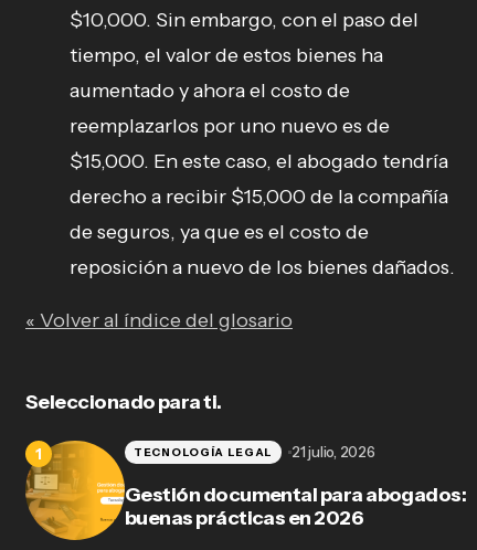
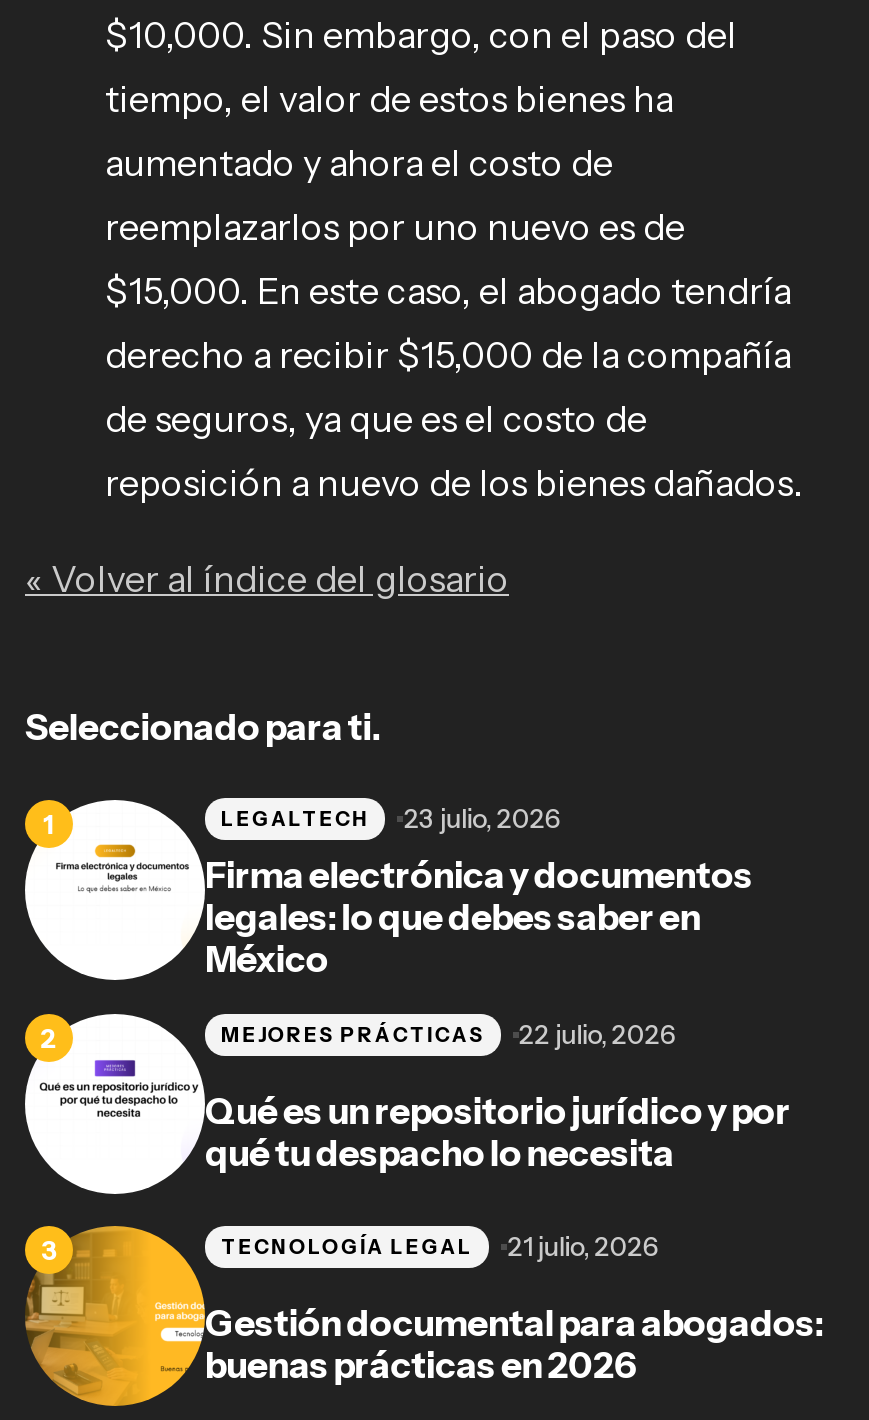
none -> [23,798,753,982] [image] | Firma electrónica y documentos | legales: lo que debes saber en | México
none -> [23,1012,790,1196] [image] | Qué es un repositorio jurídico y por | qué tu despacho lo necesita
none -> [221,802,560,834] LEGALTECH | 23 julio, 2026
none -> [221,1018,676,1050] MEJORES PRÁCTICAS | 22 julio, 2026

